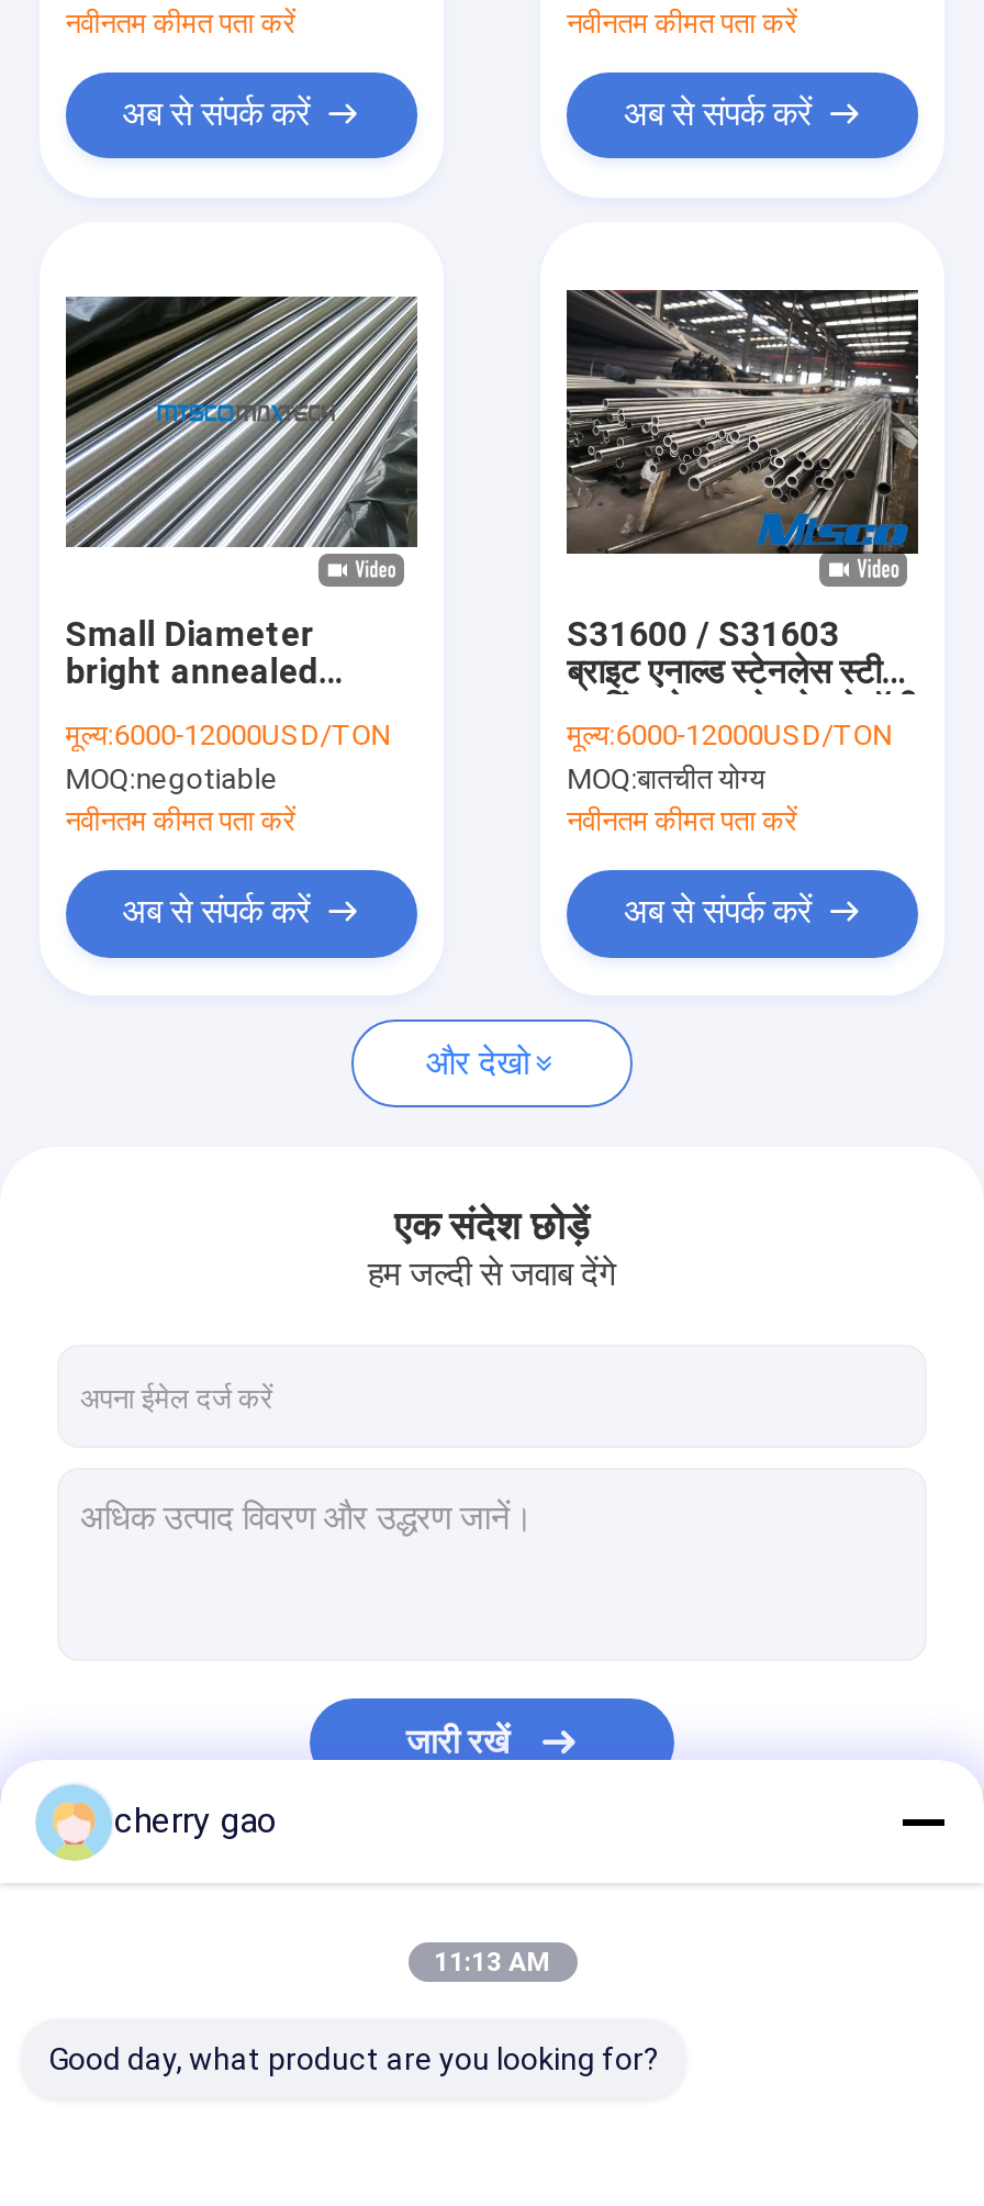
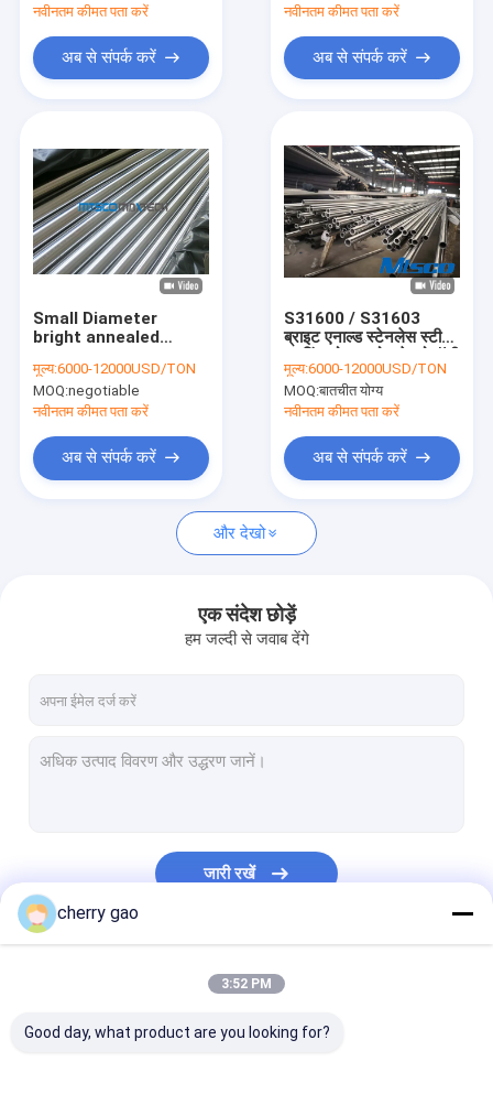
[434,1947,550,1977] 11:13 AM -> [221,976,272,992] 3:52 PM

